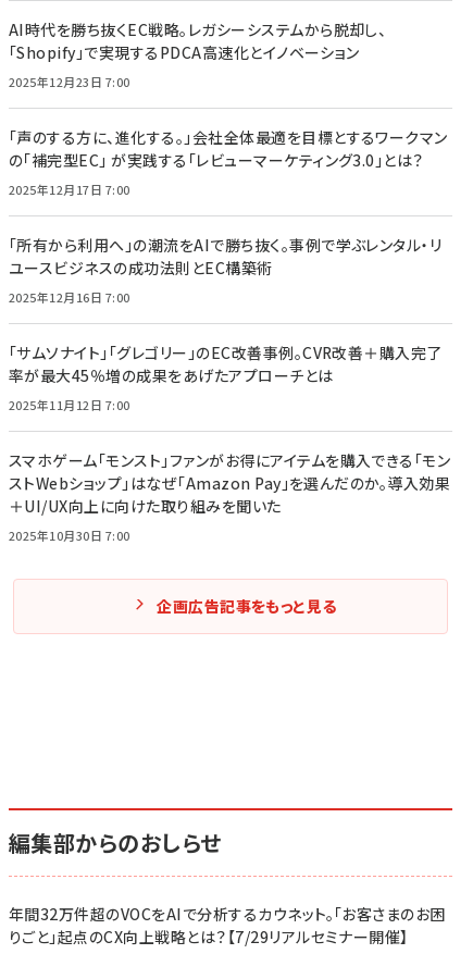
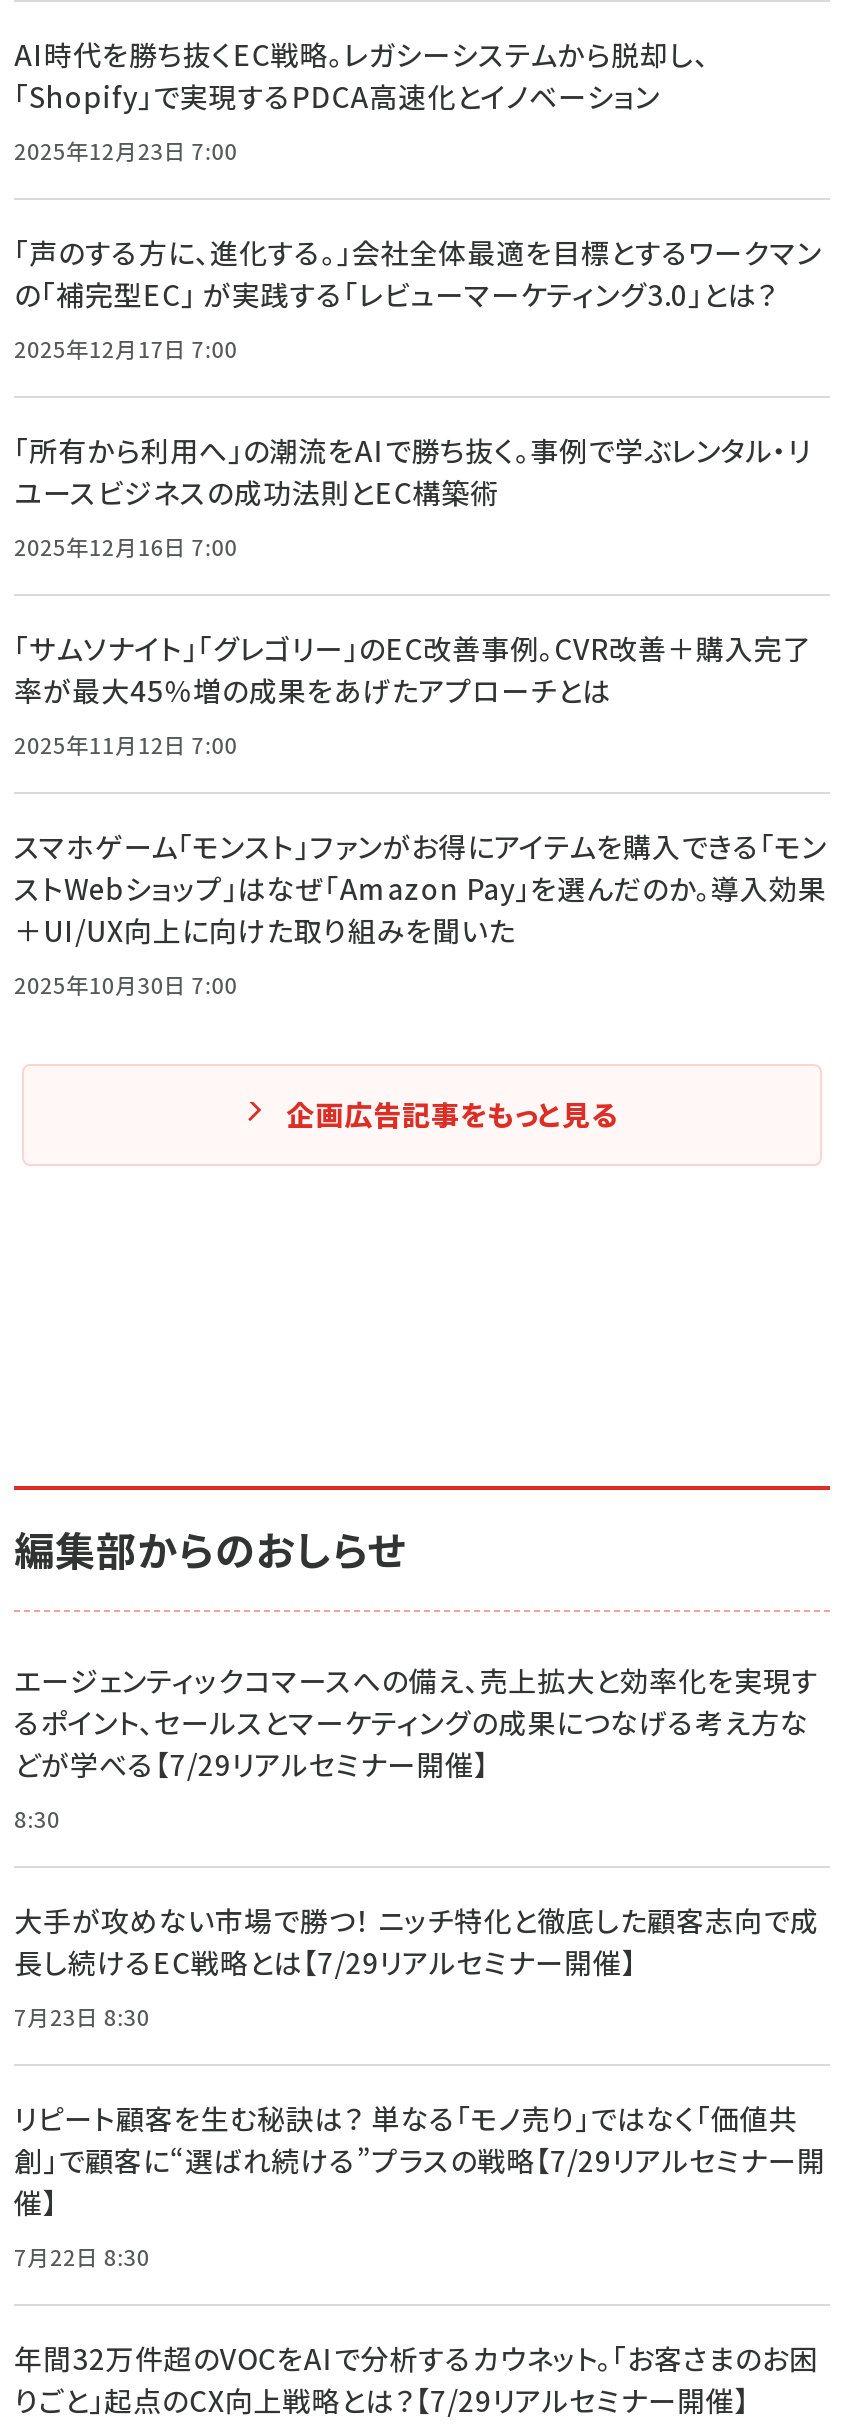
none -> [14,1660,826,2272] エージェンティックコマースへの備え、売上拡大と効率化を実現す | るポイント、セールスとマーケティングの成果につなげる考え方な | どが学べる【7/29リアルセミナー開催】 | 8:30 | 大手が攻めない市場で勝つ！ ニッチ特化と徹底した顧客志向で成 | 長し続けるEC戦略とは【7/29リアルセミナー開催】 | 7月23日 8:30 | リピート顧客を生む秘訣は？ 単なる「モノ売り」ではなく「価値共 | 創」で顧客に“選ばれ続ける”プラスの戦略【7/29リアルセミナー開 | 催】 | 7月22日 8:30

